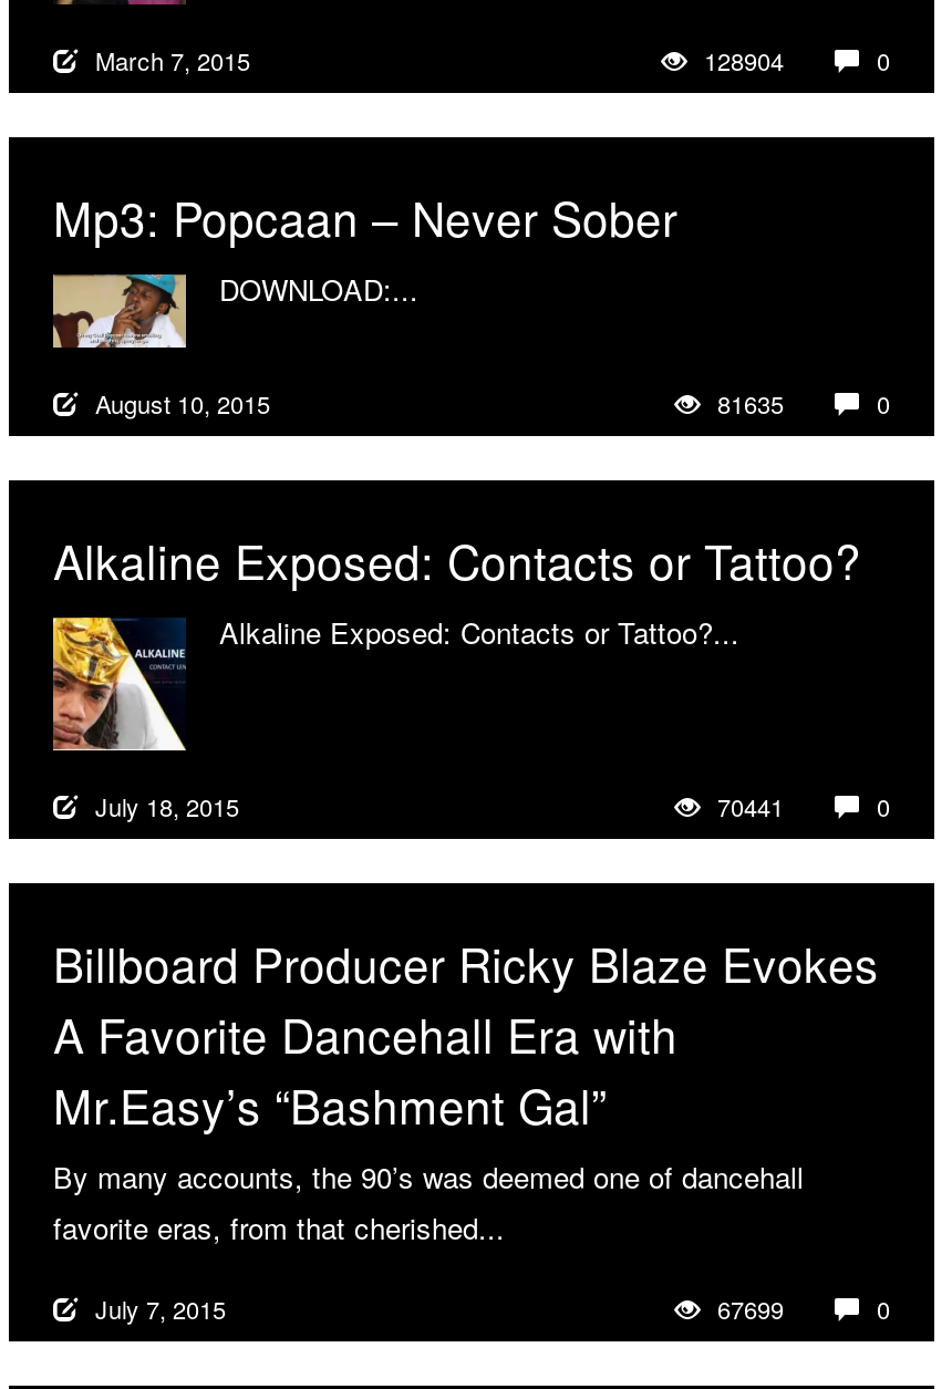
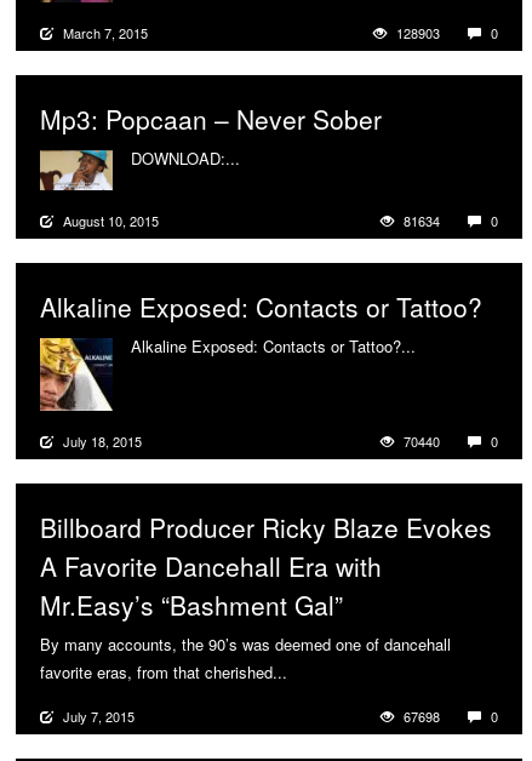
[697,43,790,78] 128904 -> [393,23,444,43] 128903
[711,385,790,421] 81635 -> [400,211,444,230] 81634
[711,788,790,823] 70441 -> [400,431,444,451] 70440
[711,1290,790,1326] 67699 -> [400,706,444,726] 67698

